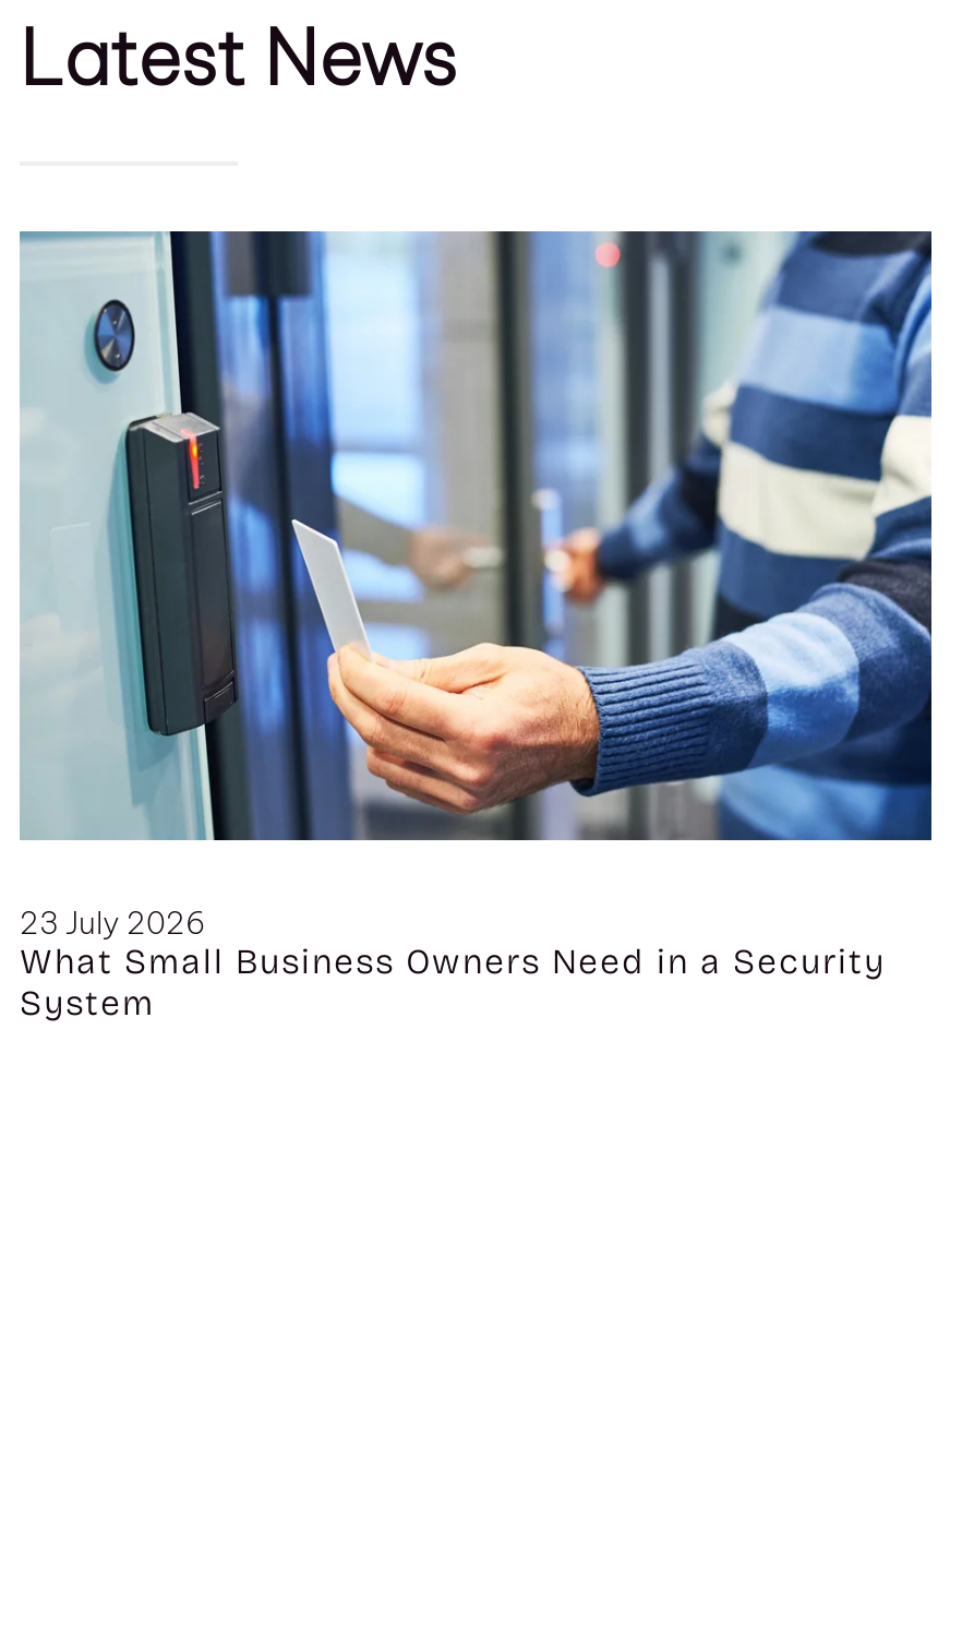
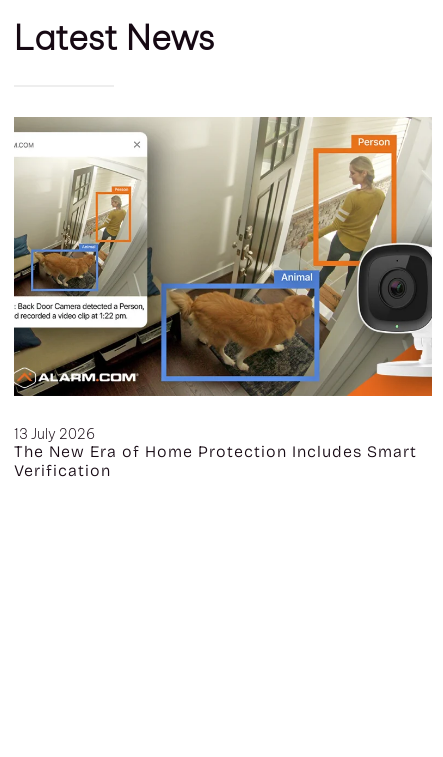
[20,229,934,1022] [image] | 23 July 2026 | What Small Business Owners Need in a Security | System -> [13,116,433,479] [image] | 13 July 2026 | The New Era of Home Protection Includes Smart | Verification

